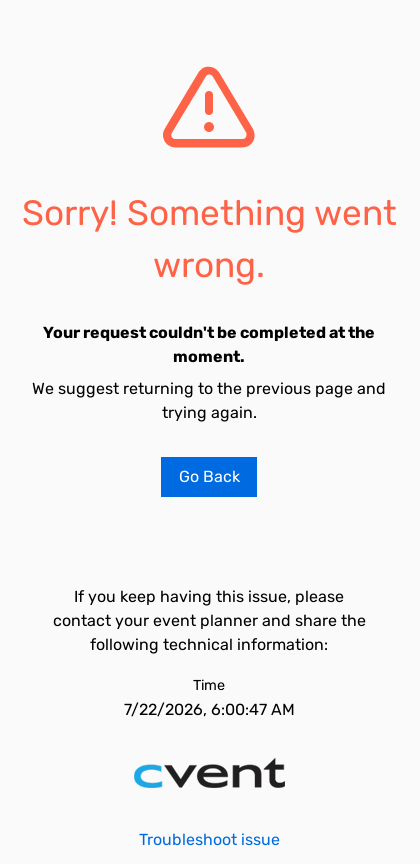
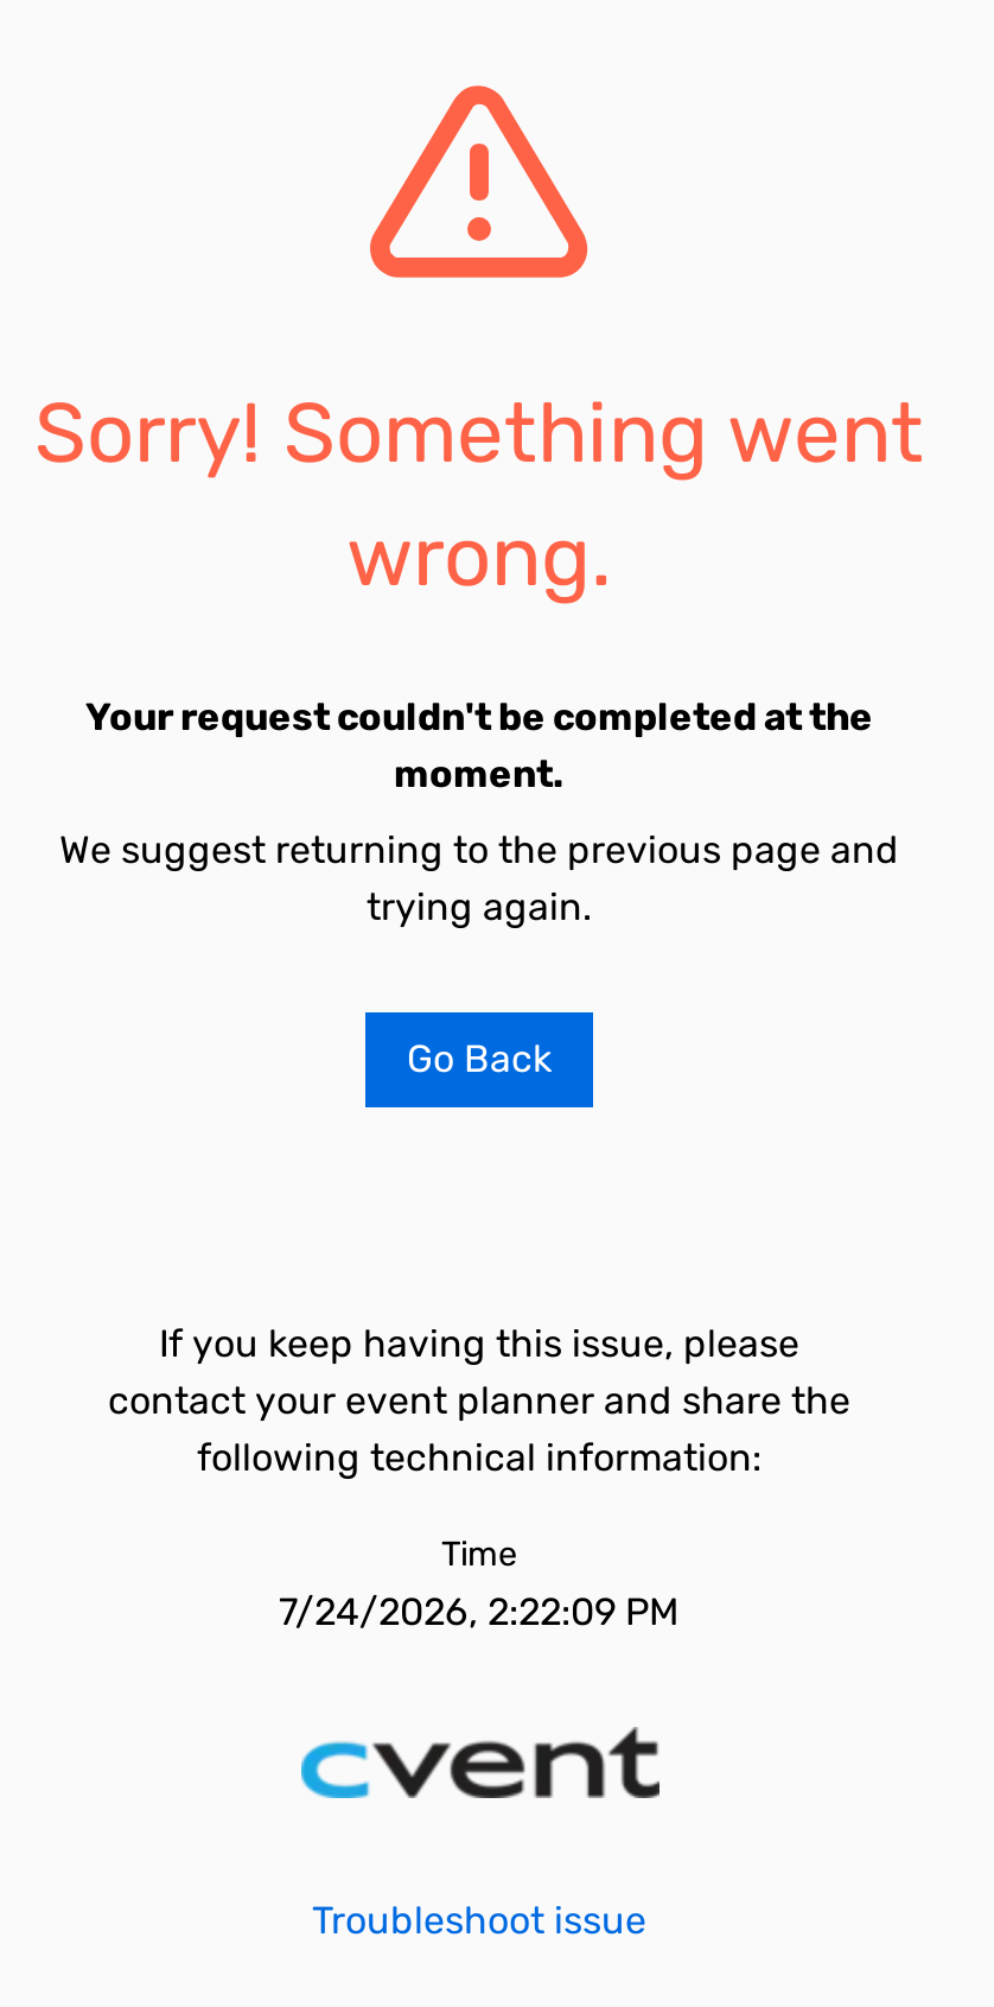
[123,700,294,719] 7/22/2026, 6:00:47 AM -> [279,1589,680,1634] 7/24/2026, 2:22:09 PM

